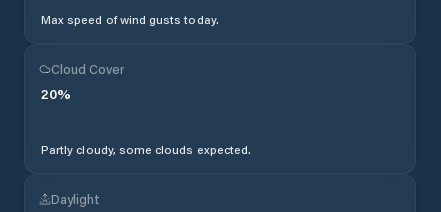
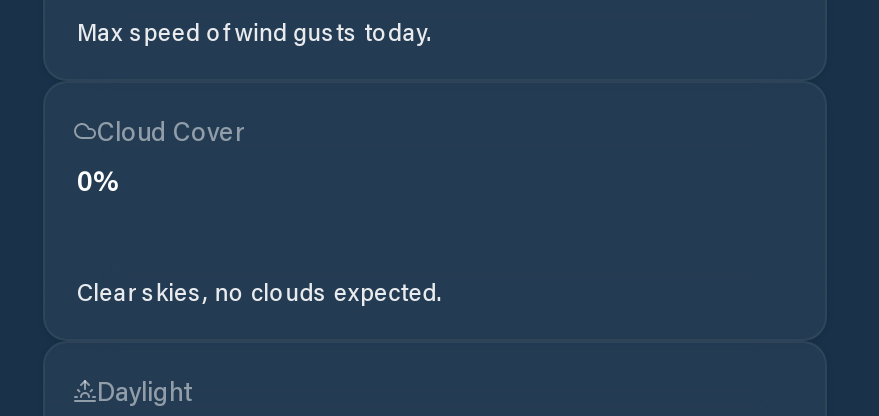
[41,84,71,103] 20% -> [77,161,121,199] 0%
[41,141,251,157] Partly cloudy, some clouds expected. -> [77,275,443,307] Clear skies, no clouds expected.

